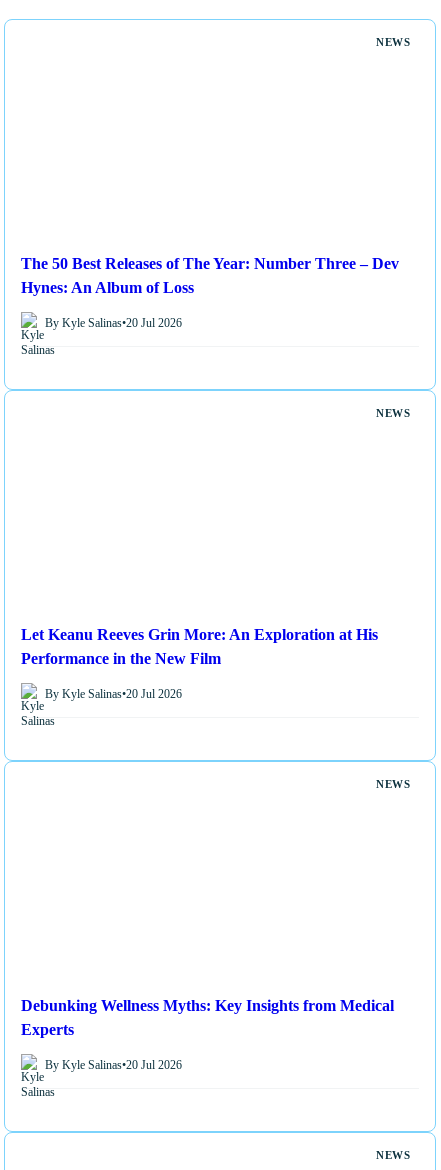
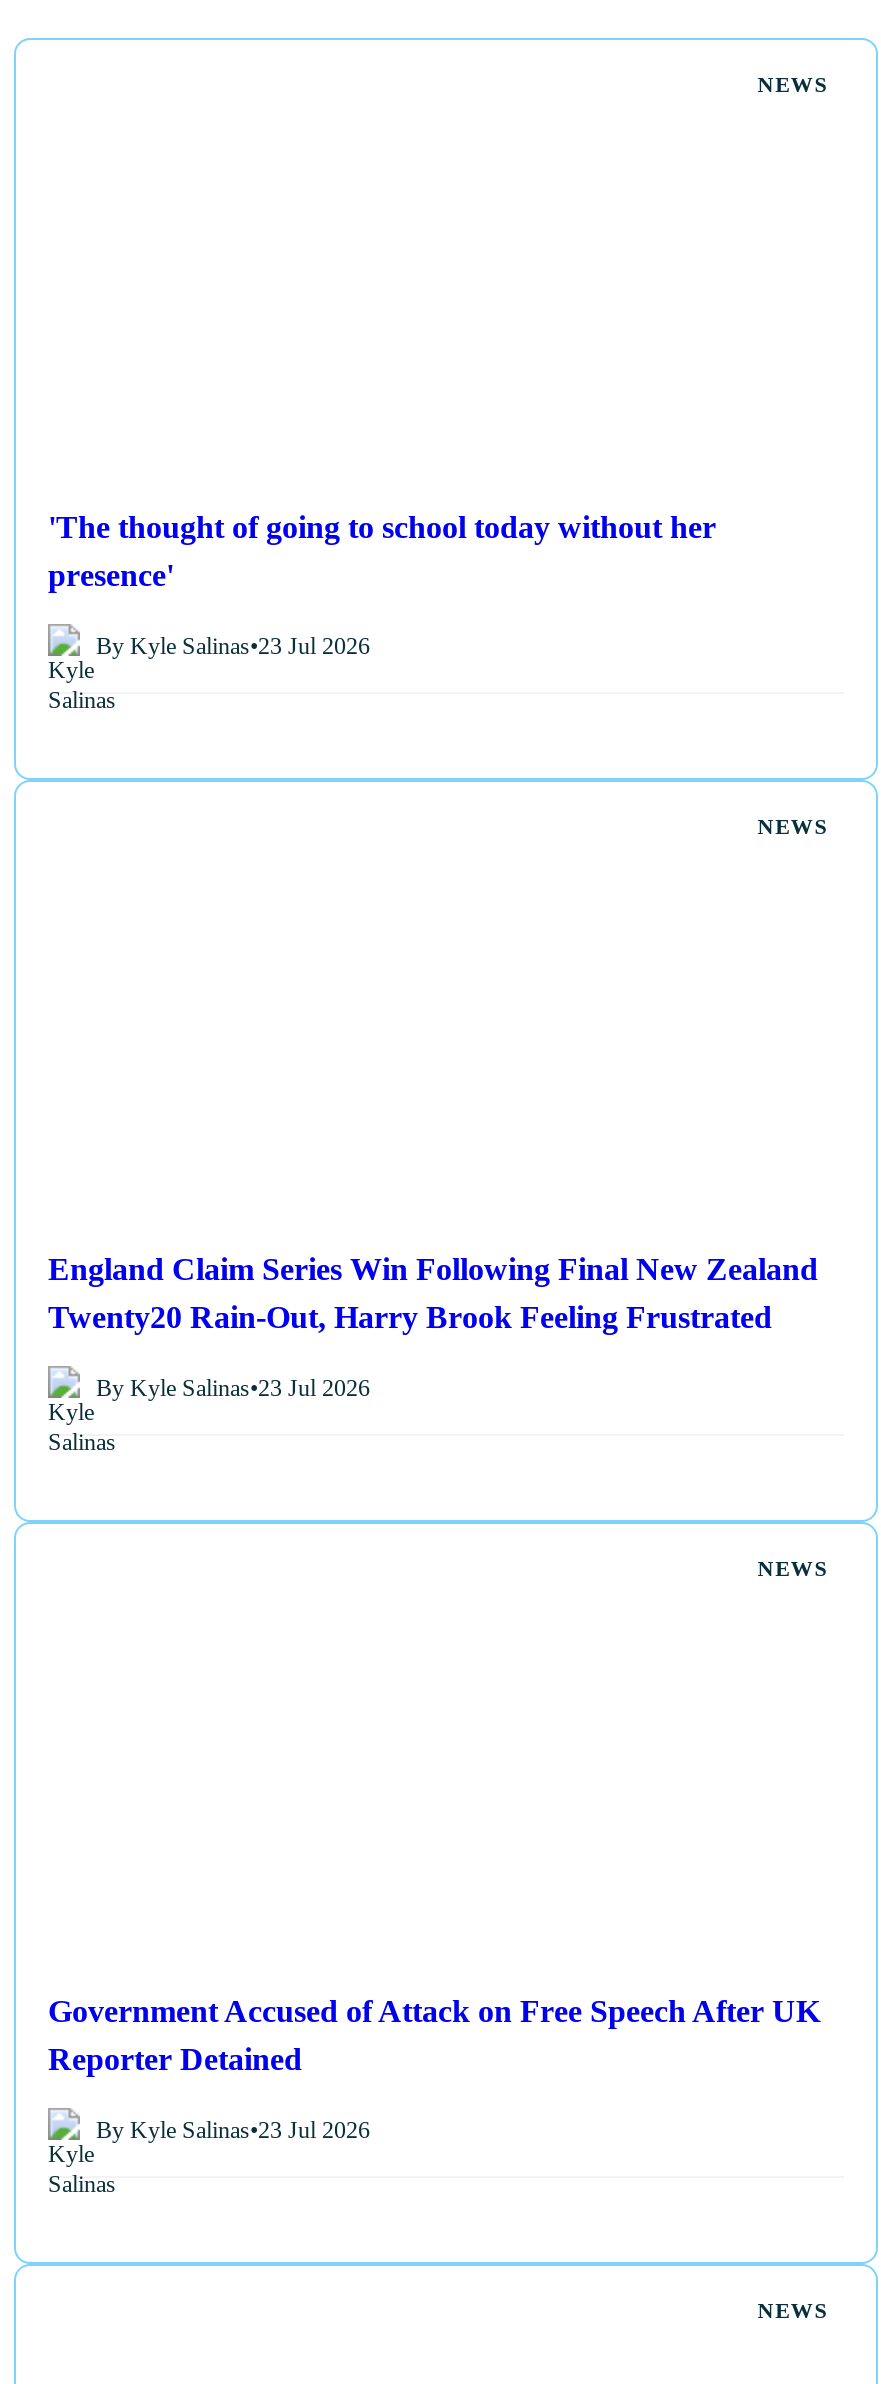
[21,255,399,296] The 50 Best Releases of The Year: Number Three – Dev | Hynes: An Album of Loss -> [48,509,716,591] 'The thought of going to school today without her | presence'
[45,316,182,330] By Kyle Salinas•20 Jul 2026 -> [96,632,370,660] By Kyle Salinas•23 Jul 2026
[21,626,378,667] Let Keanu Reeves Grin More: An Exploration at His | Performance in the New Film -> [48,1251,818,1333] England Claim Series Win Following Final New Zealand | Twenty20 Rain-Out, Harry Brook Feeling Frustrated
[45,687,182,701] By Kyle Salinas•20 Jul 2026 -> [96,1374,370,1402] By Kyle Salinas•23 Jul 2026
[21,997,394,1038] Debunking Wellness Myths: Key Insights from Medical | Experts -> [48,1993,820,2075] Government Accused of Attack on Free Speech After UK | Reporter Detained
[45,1058,182,1072] By Kyle Salinas•20 Jul 2026 -> [96,2116,370,2144] By Kyle Salinas•23 Jul 2026

